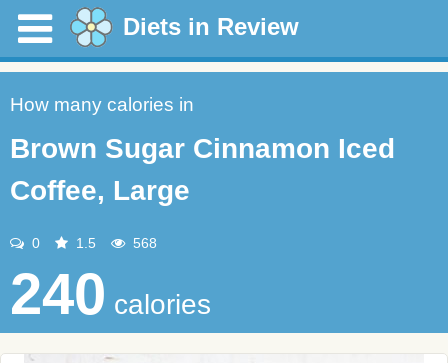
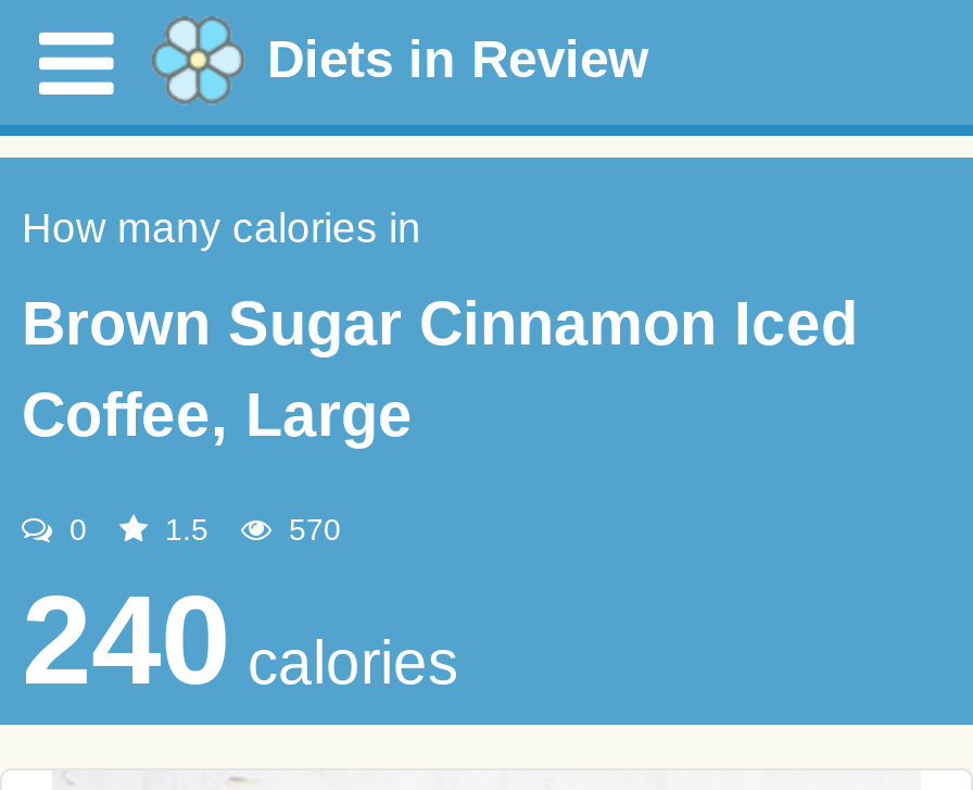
[129,235,157,251] 568 -> [280,512,341,547] 570

